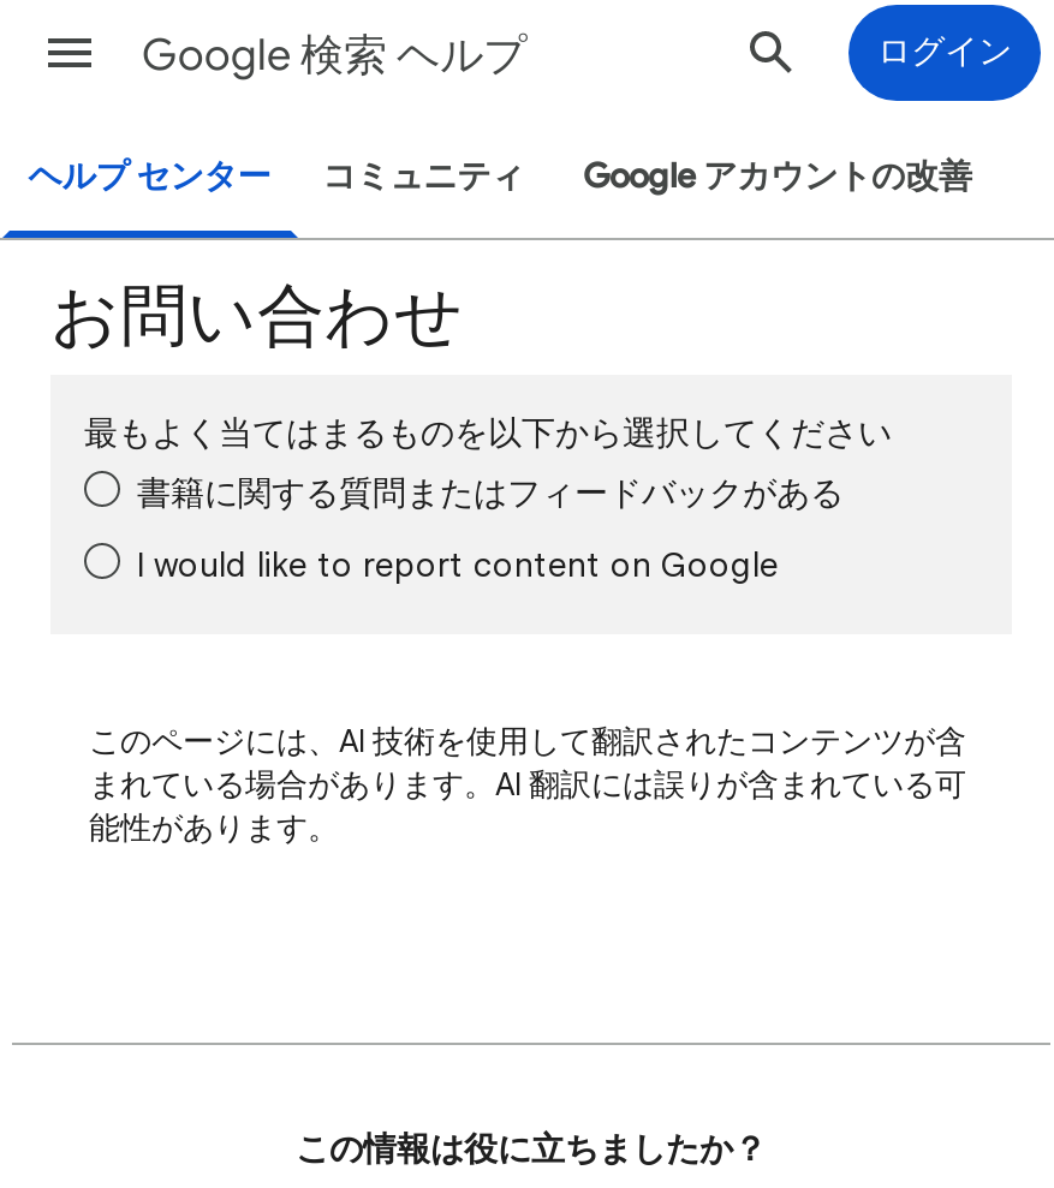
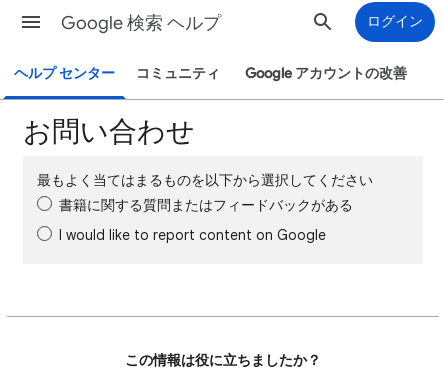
[89,721,966,848] このページには、AI 技術を使用して翻訳されたコンテンツが含 | まれている場合があります。AI 翻訳には誤りが含まれている可 | 能性があります。 -> none

